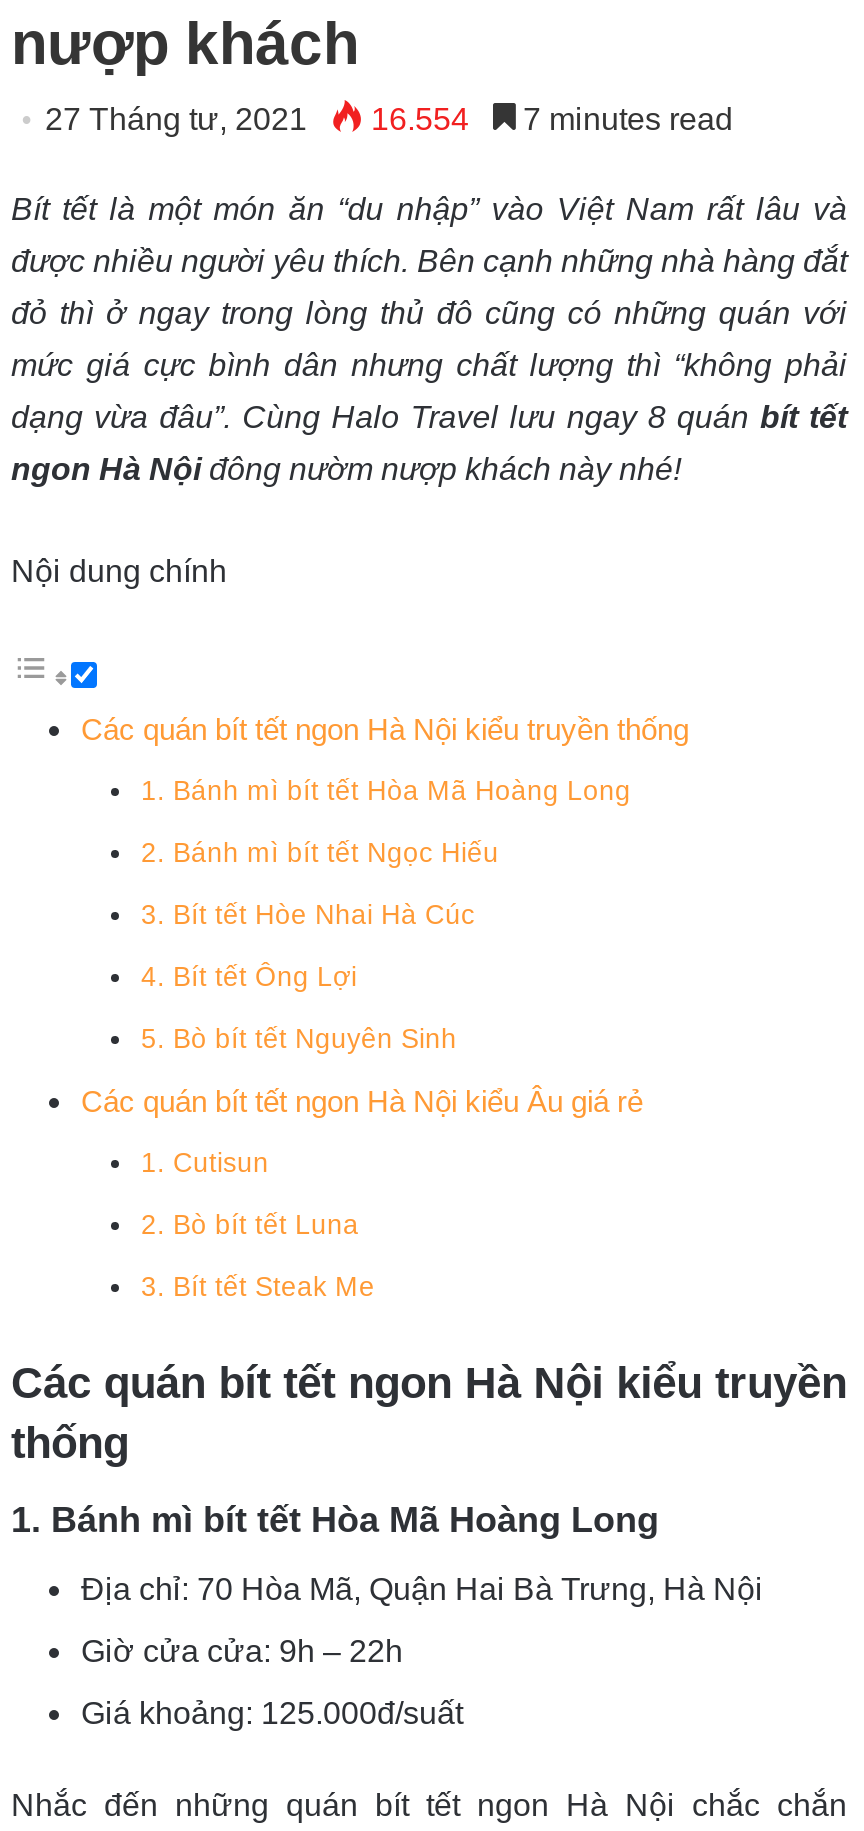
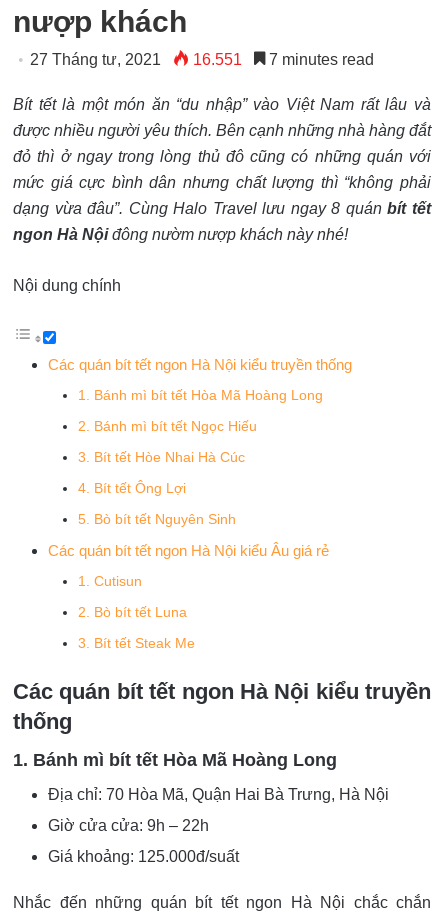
[45,102,733,136] 27 Tháng tư, 2021 16.554 7 minutes read -> [30,51,374,68] 27 Tháng tư, 2021 16.551 7 minutes read

